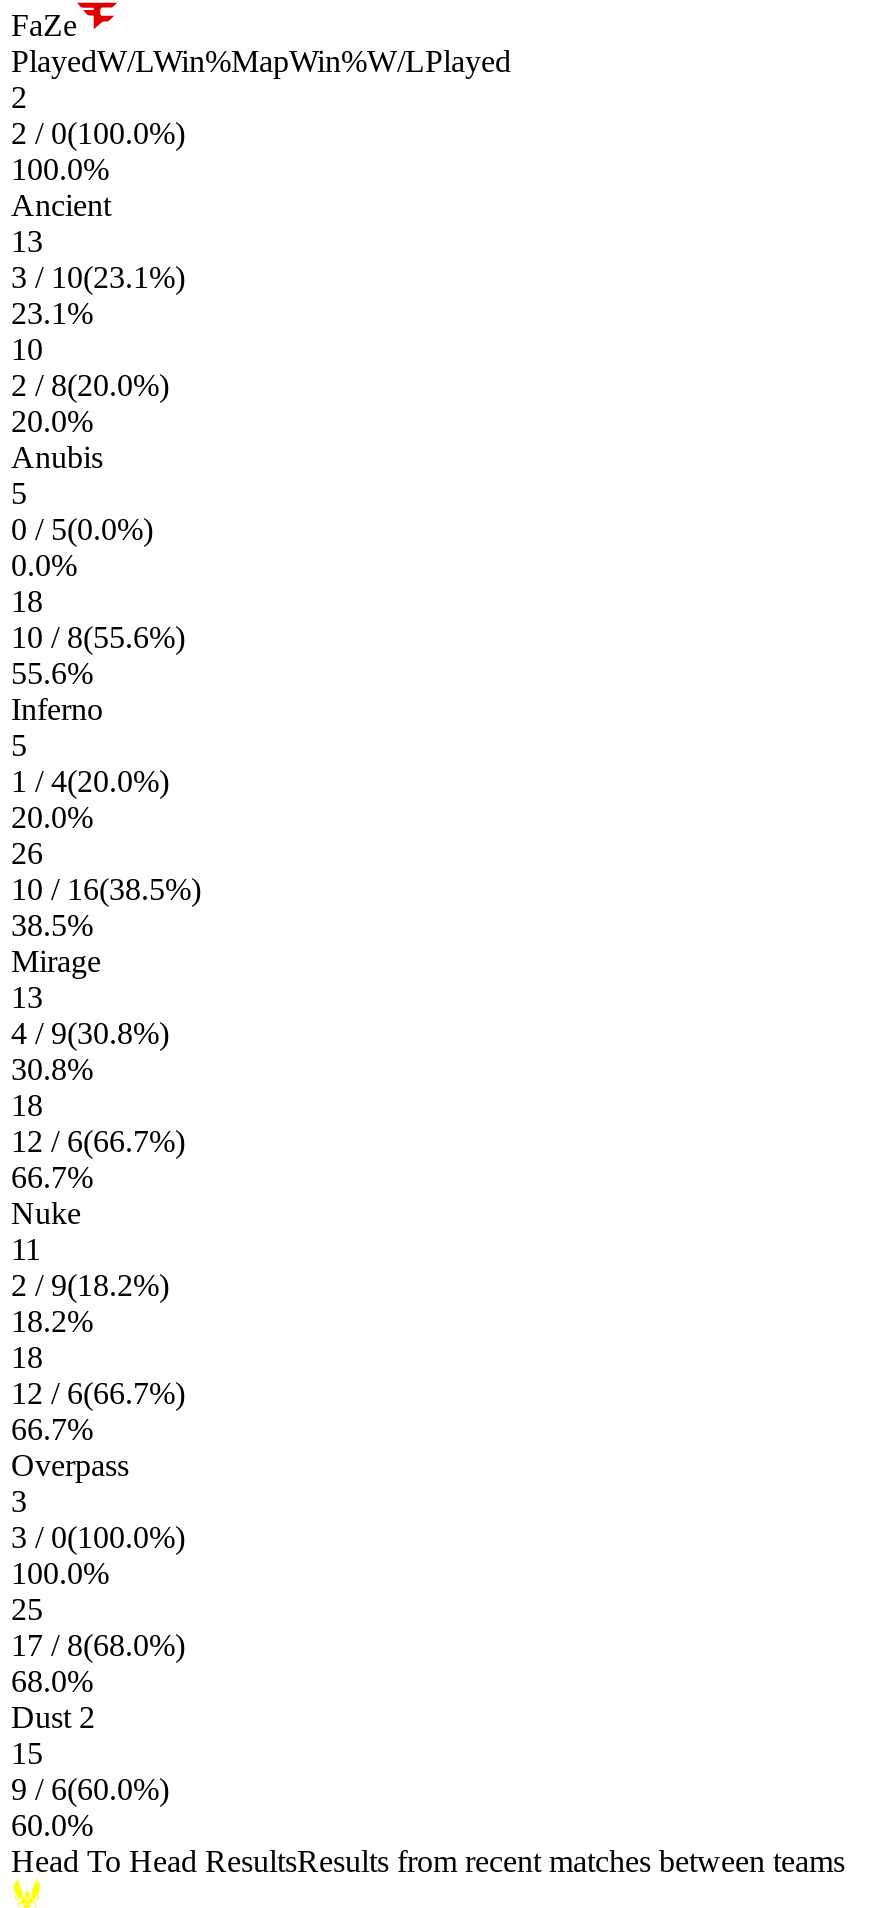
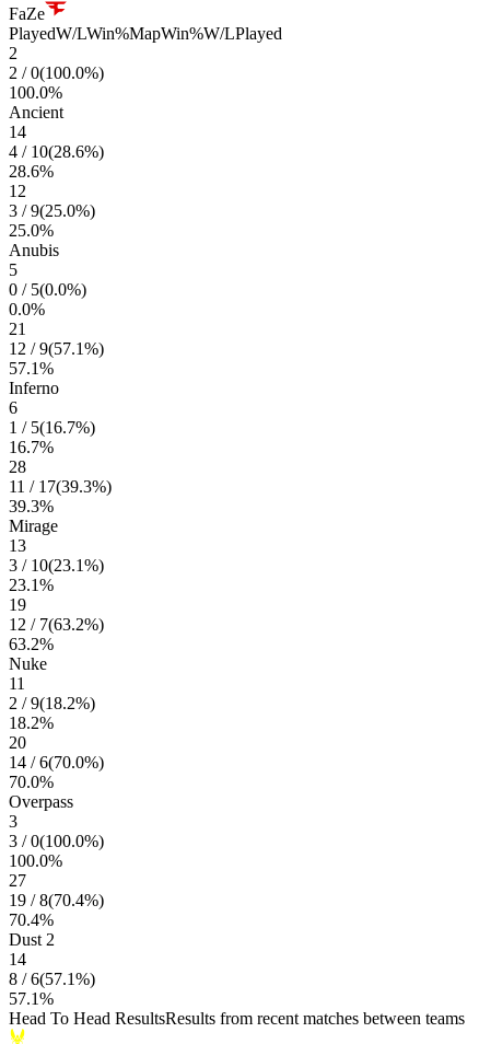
[11,224,43,258] 13 -> [9,123,26,141] 14
[11,260,185,294] 3 / 10(23.1%) -> [9,142,104,161] 4 / 10(28.6%)
[11,296,93,330] 23.1% -> [9,162,54,181] 28.6%
[11,332,43,366] 10 -> [9,182,26,200] 12
[11,368,169,402] 2 / 8(20.0%) -> [9,201,95,220] 3 / 9(25.0%)
[11,404,93,438] 20.0% -> [9,221,54,240] 25.0%
[11,584,43,618] 18 -> [9,320,26,338] 21
[11,620,185,654] 10 / 8(55.6%) -> [9,339,104,358] 12 / 9(57.1%)
[11,656,93,690] 55.6% -> [9,359,54,378] 57.1%
[11,728,27,762] 5 -> [9,398,17,417] 6
[11,764,169,798] 1 / 4(20.0%) -> [9,418,95,437] 1 / 5(16.7%)
[11,800,93,834] 20.0% -> [9,438,54,456] 16.7%
[11,836,43,870] 26 -> [9,457,26,476] 28
[11,872,201,906] 10 / 16(38.5%) -> [9,477,112,496] 11 / 17(39.3%)
[11,908,93,942] 38.5% -> [9,497,54,515] 39.3%
[11,1016,169,1050] 4 / 9(30.8%) -> [9,556,104,575] 3 / 10(23.1%)
[11,1052,93,1086] 30.8% -> [9,576,54,594] 23.1%
[11,1088,43,1122] 18 -> [9,595,26,614] 19
[11,1124,185,1158] 12 / 6(66.7%) -> [9,615,104,634] 12 / 7(63.2%)
[11,1160,93,1194] 66.7% -> [9,635,54,653] 63.2%
[11,1340,43,1374] 18 -> [9,733,26,752] 20
[11,1376,185,1410] 12 / 6(66.7%) -> [9,753,104,772] 14 / 6(70.0%)
[11,1412,93,1446] 66.7% -> [9,773,54,791] 70.0%
[11,1592,43,1626] 25 -> [9,871,26,890] 27
[11,1628,185,1662] 17 / 8(68.0%) -> [9,891,104,909] 19 / 8(70.4%)
[11,1664,93,1698] 68.0% -> [9,910,54,929] 70.4%
[11,1736,43,1770] 15 -> [9,950,26,968] 14
[11,1772,169,1806] 9 / 6(60.0%) -> [9,970,95,988] 8 / 6(57.1%)
[11,1808,93,1842] 60.0% -> [9,989,54,1008] 57.1%

